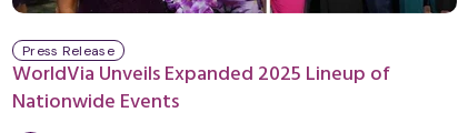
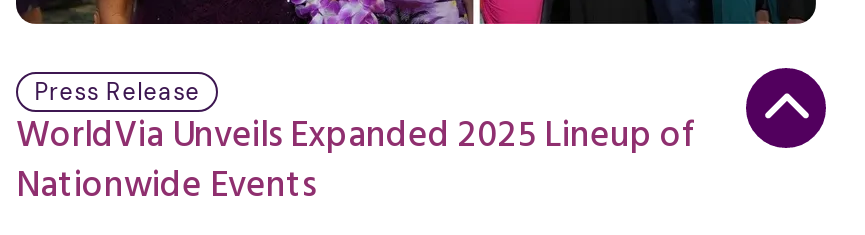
none -> [744,66,828,150] [image]

